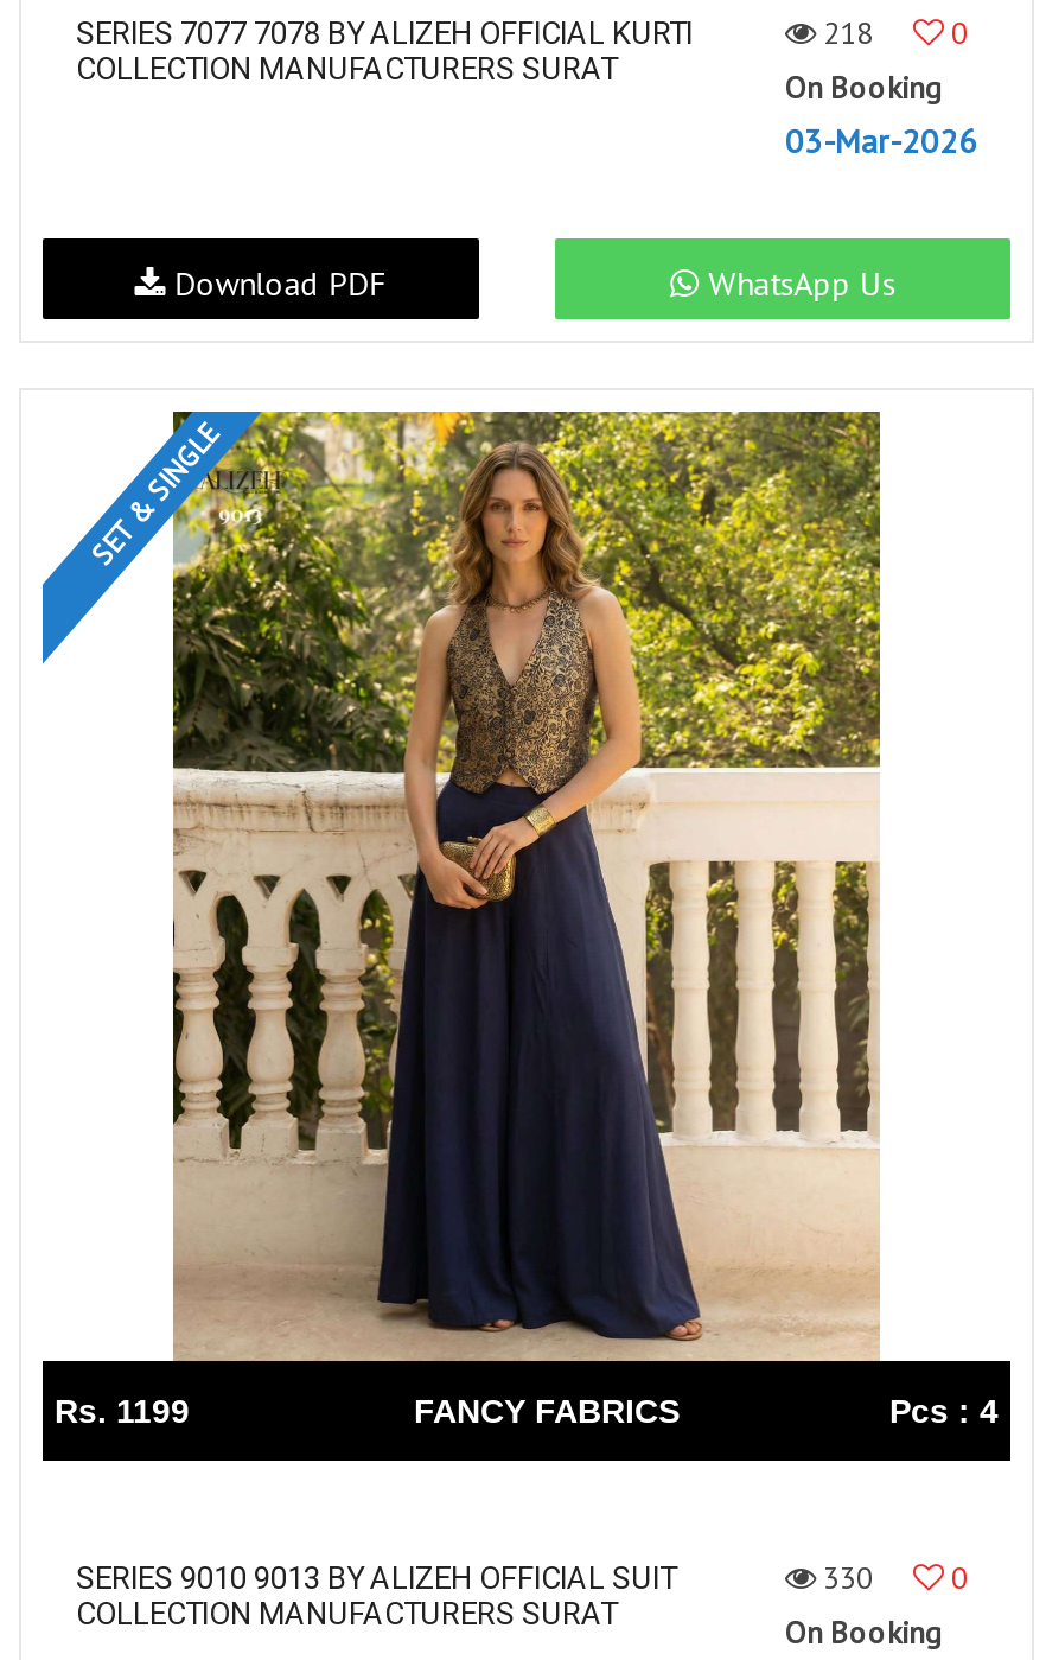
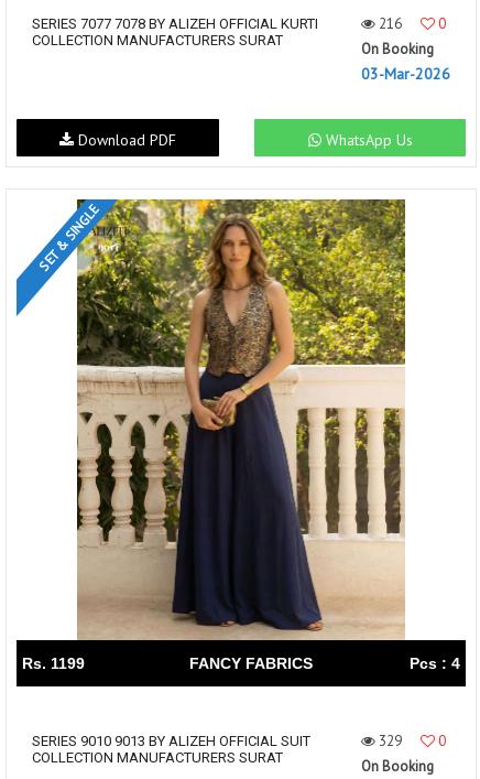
[823,13,968,53] 218 0 -> [379,14,446,33] 216 0
[823,1558,968,1598] 330 0 -> [379,732,446,750] 329 0

